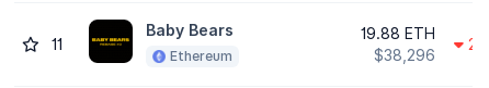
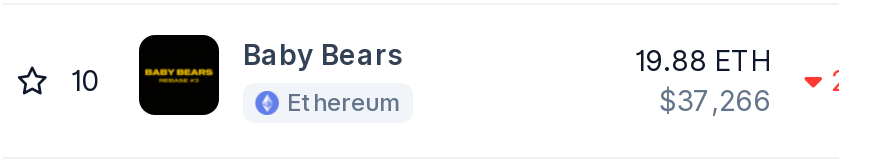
[52,34,62,53] 11 -> [71,62,99,96] 10
[374,45,435,64] $38,296 -> [659,82,771,116] $37,266

